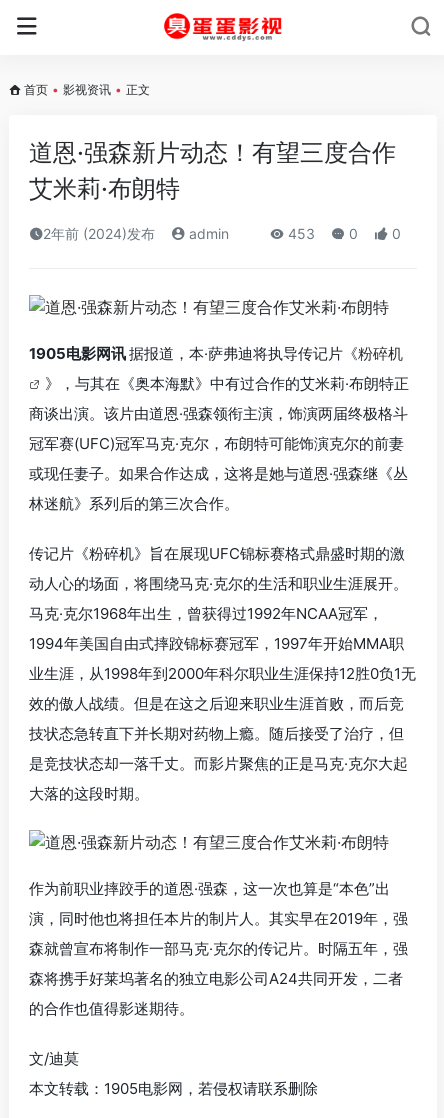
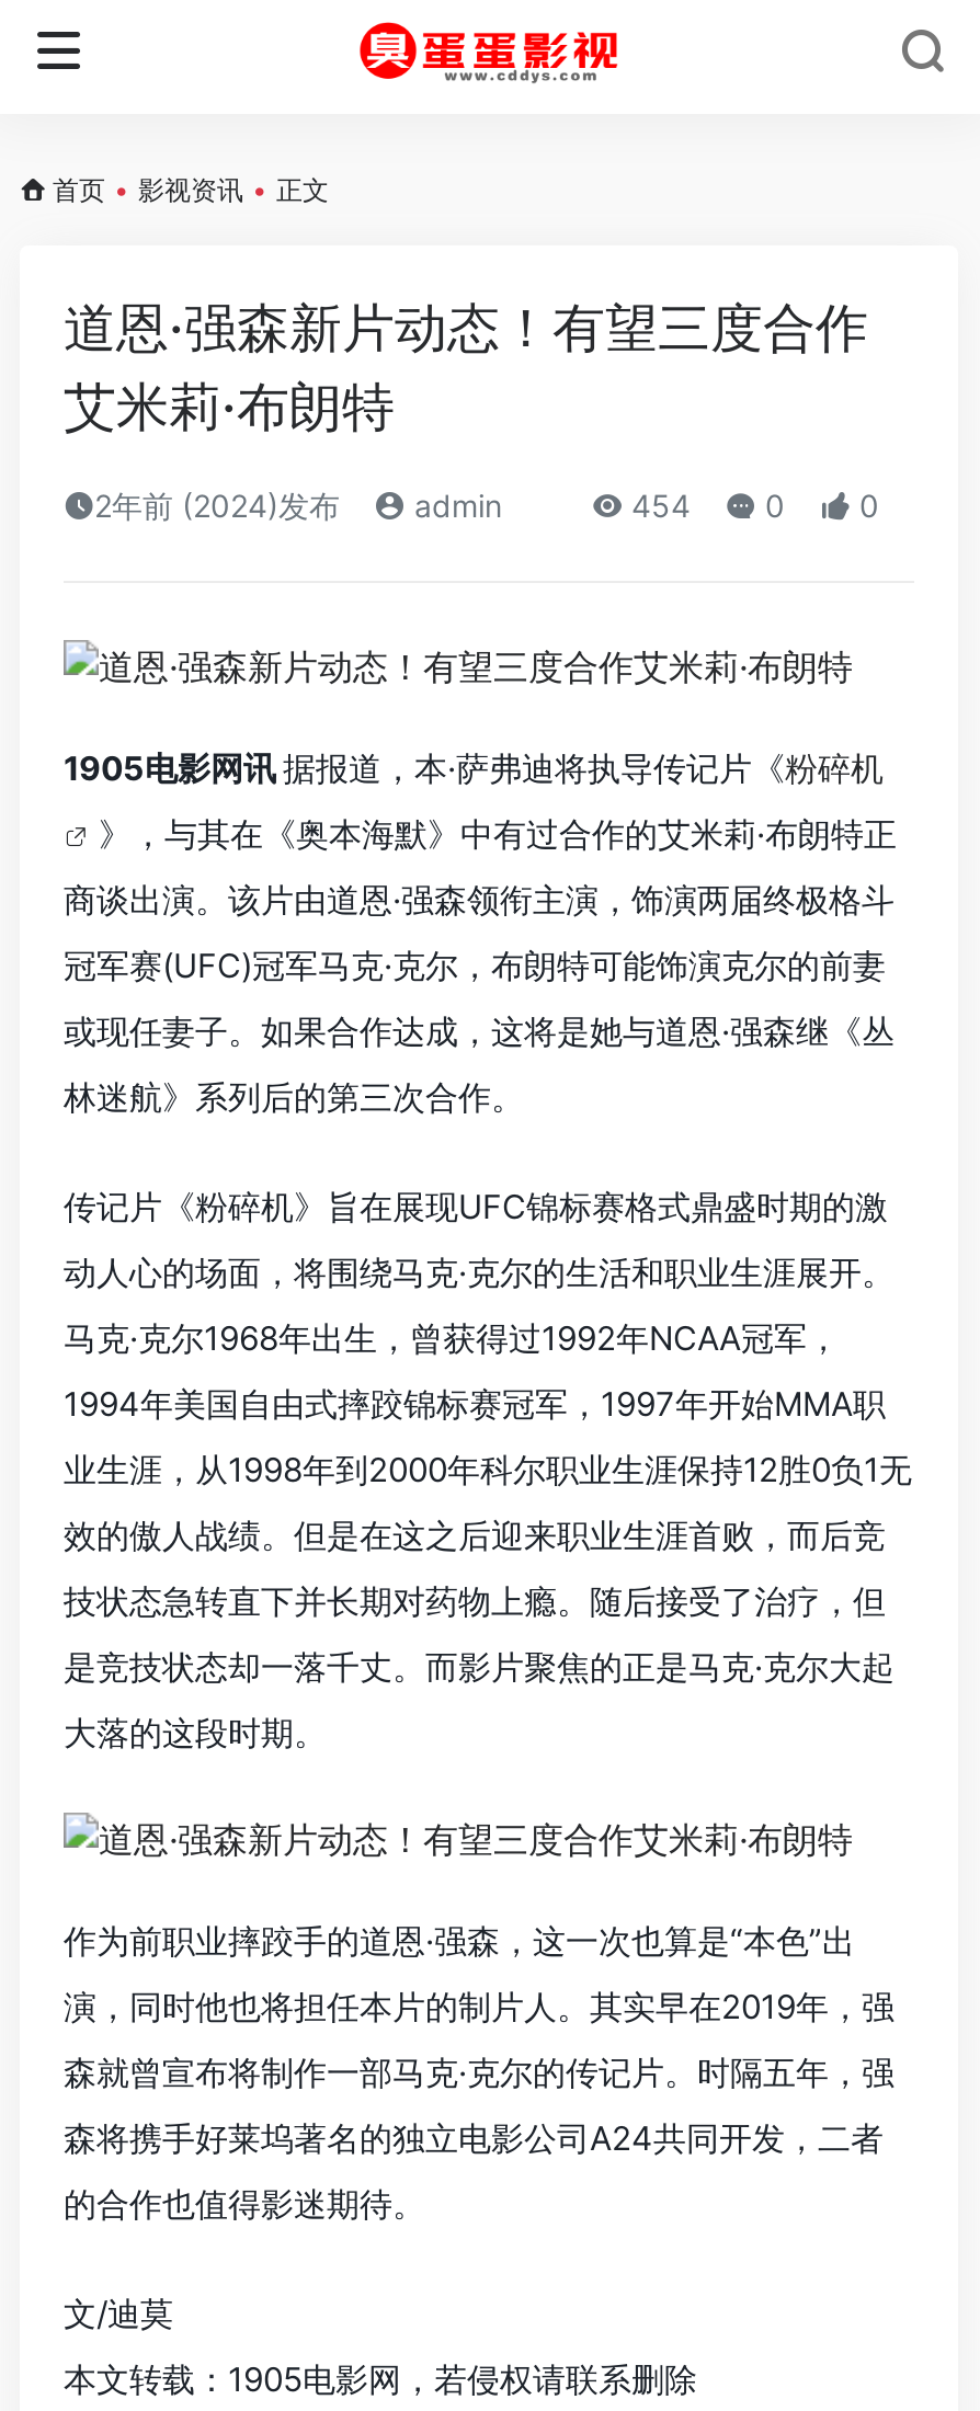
[284,225,401,242] 453 0 0 -> [623,487,879,524] 454 0 0

